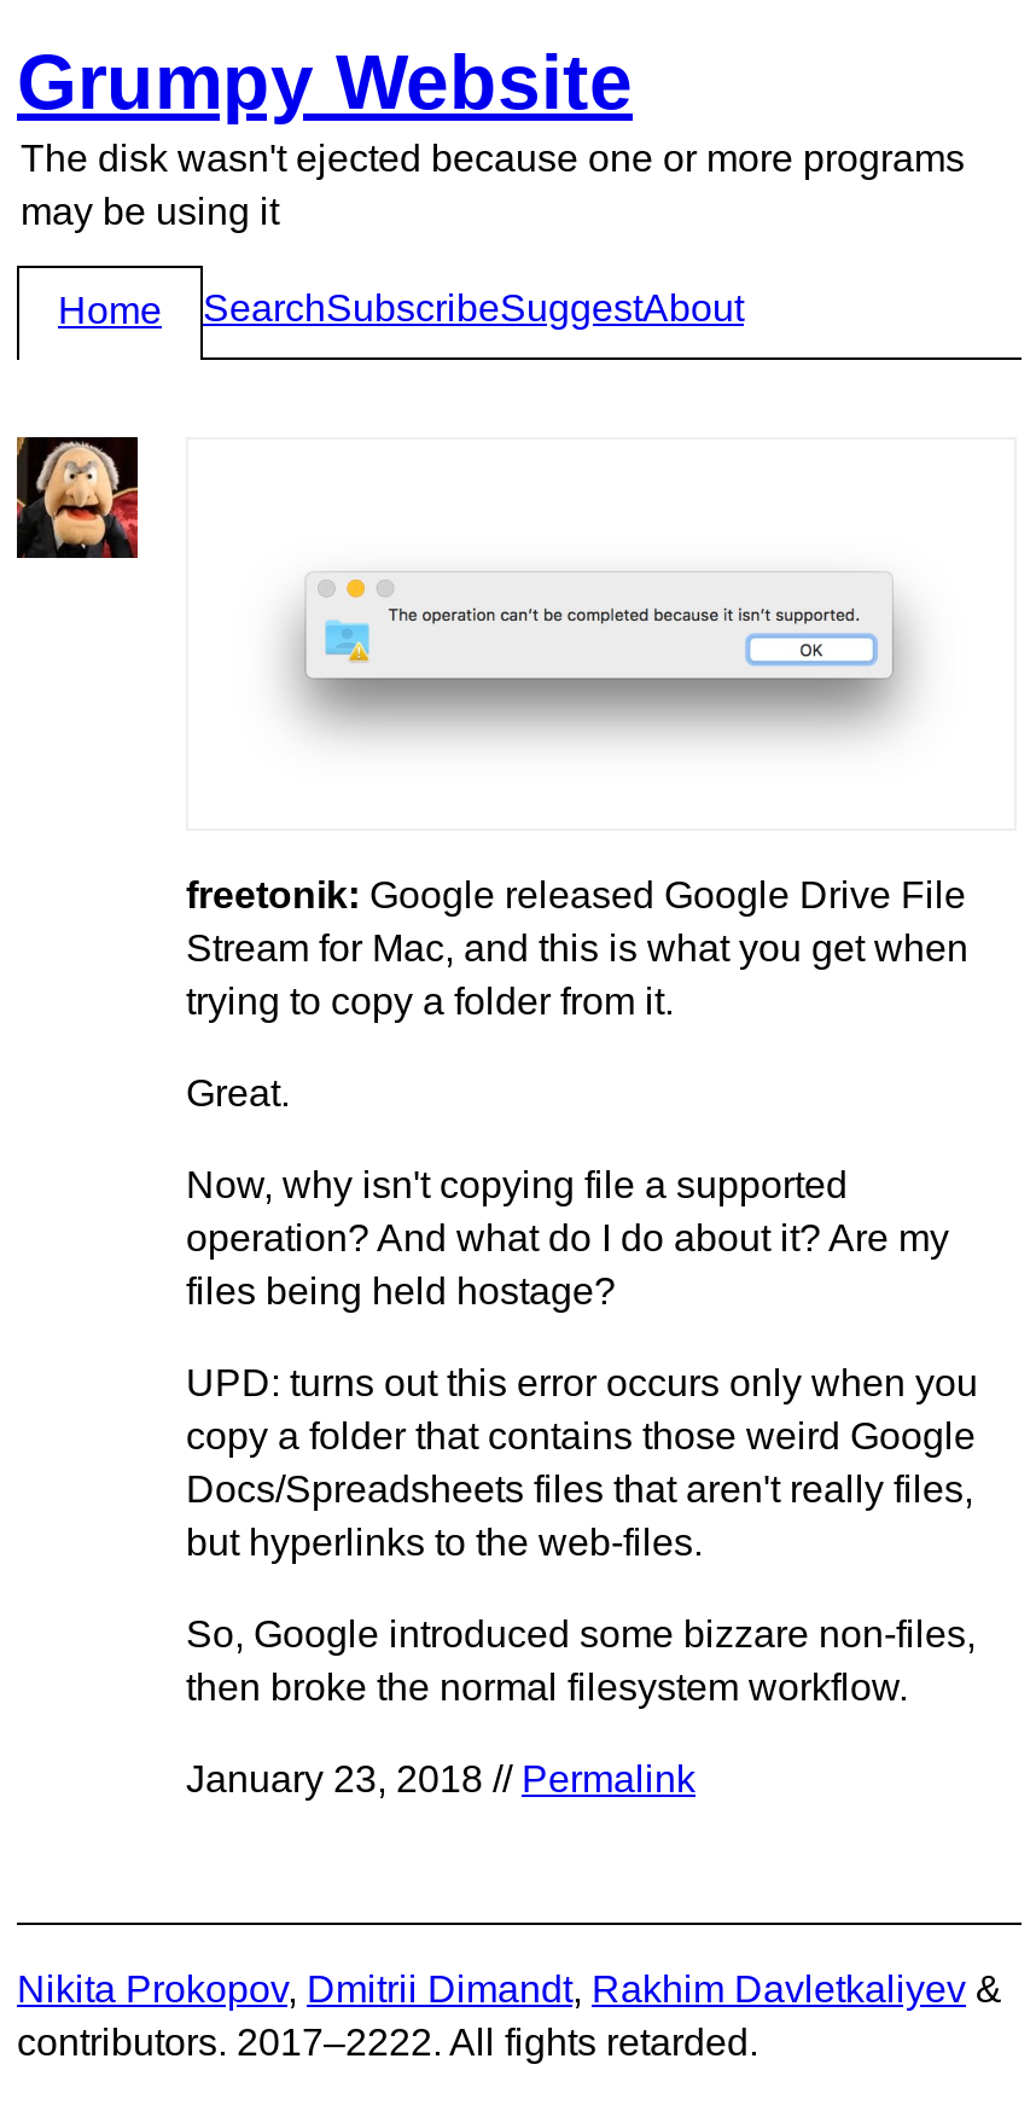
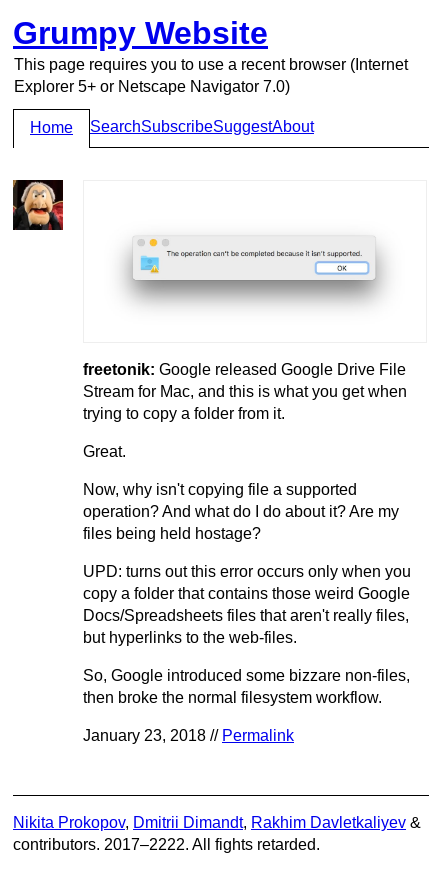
[20,139,965,233] The disk wasn't ejected because one or more programs | may be using it -> [14,56,408,95] This page requires you to use a recent browser (Internet | Explorer 5+ or Netscape Navigator 7.0)

